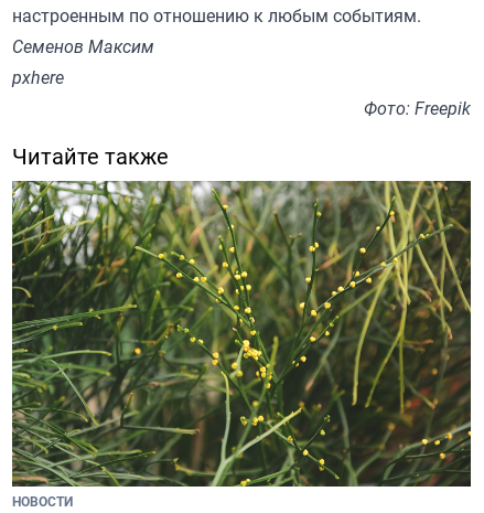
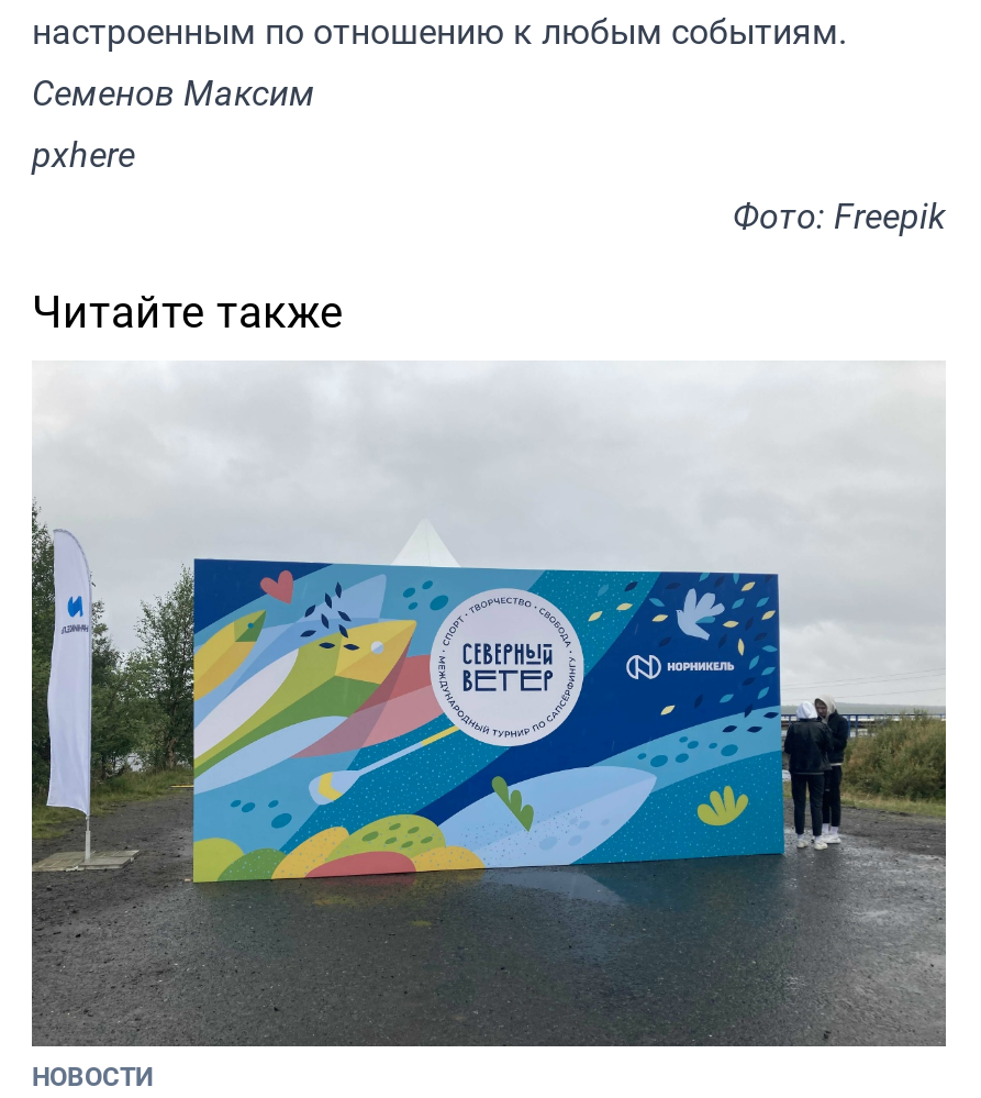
[11,180,472,488] [image] -> [32,363,946,1049] [image]

